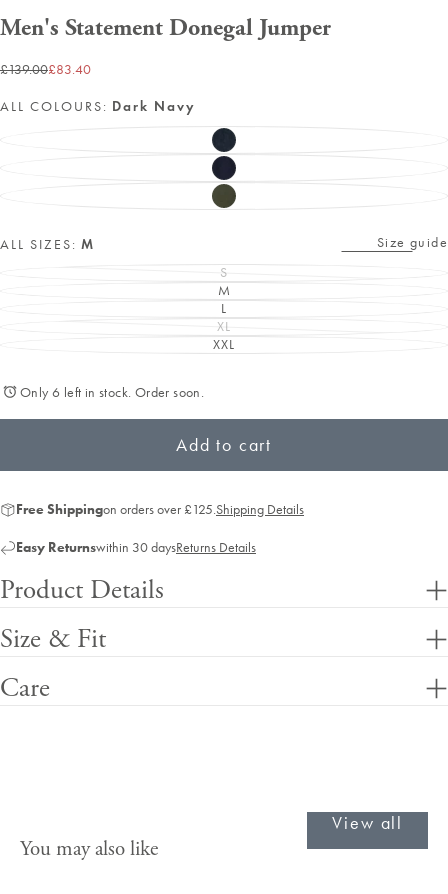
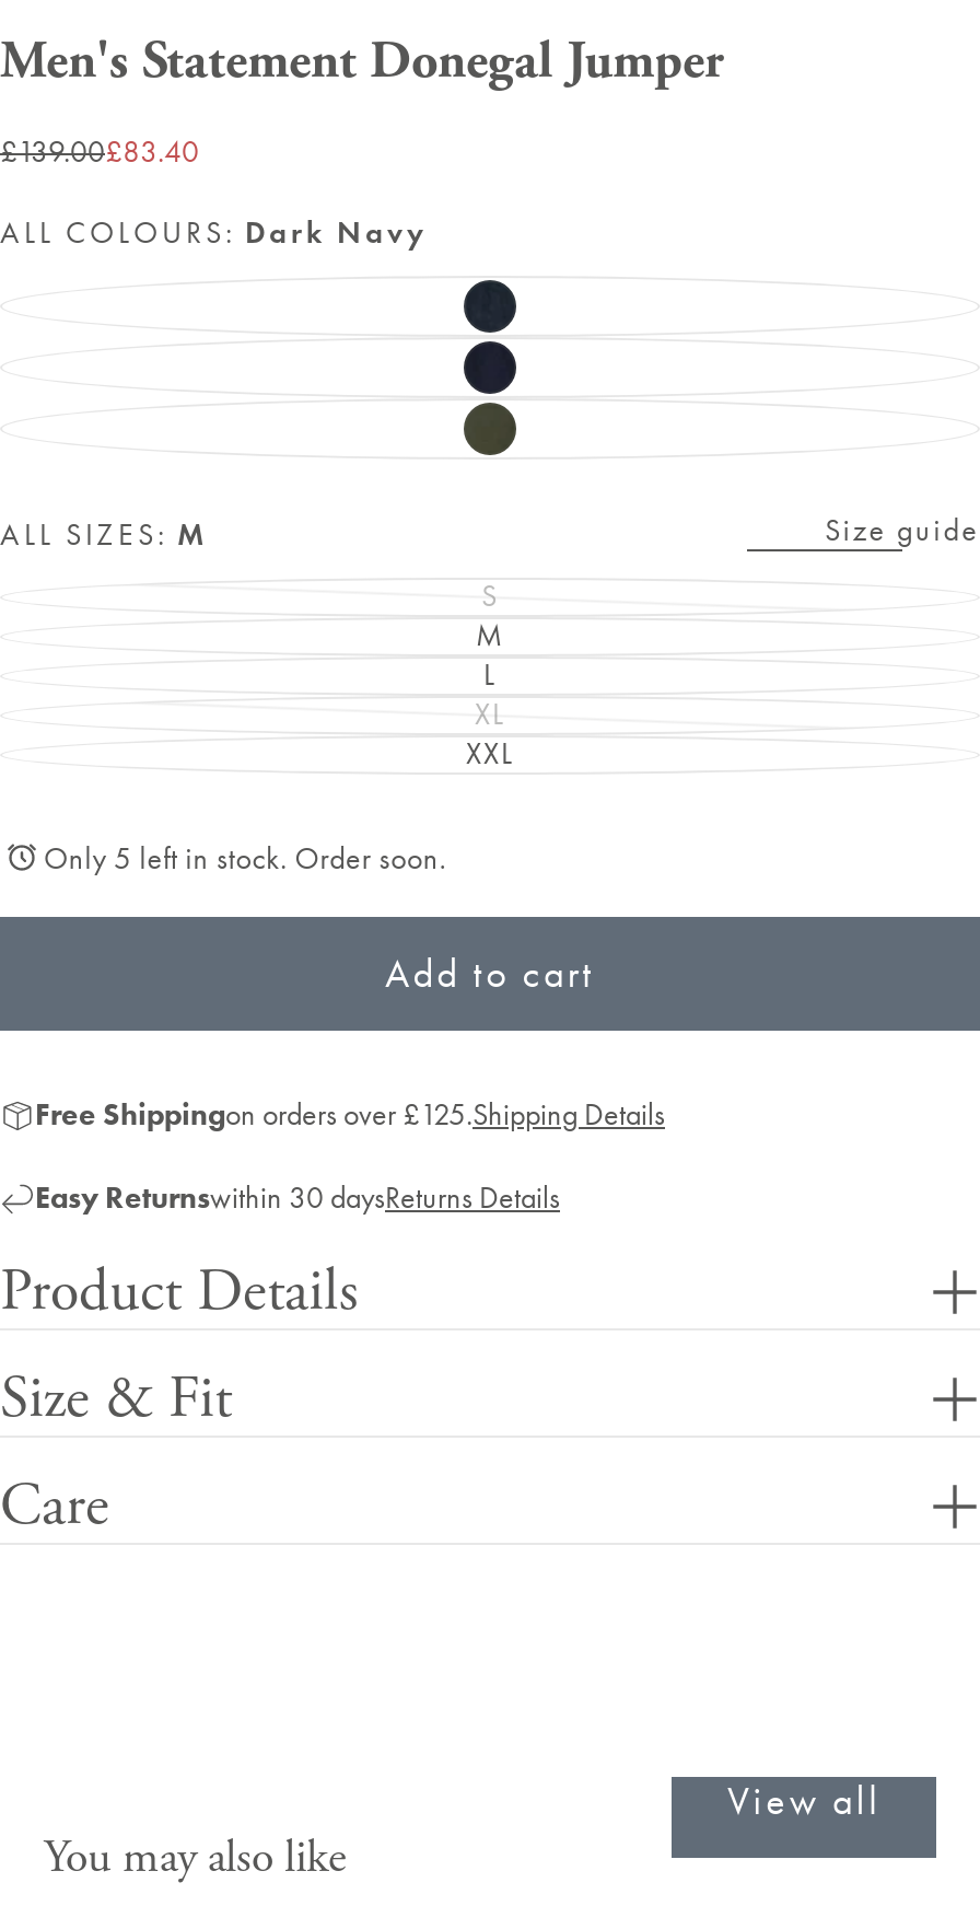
[20,384,204,401] Only 6 left in stock. Order soon. -> [44,840,447,877] Only 5 left in stock. Order soon.

